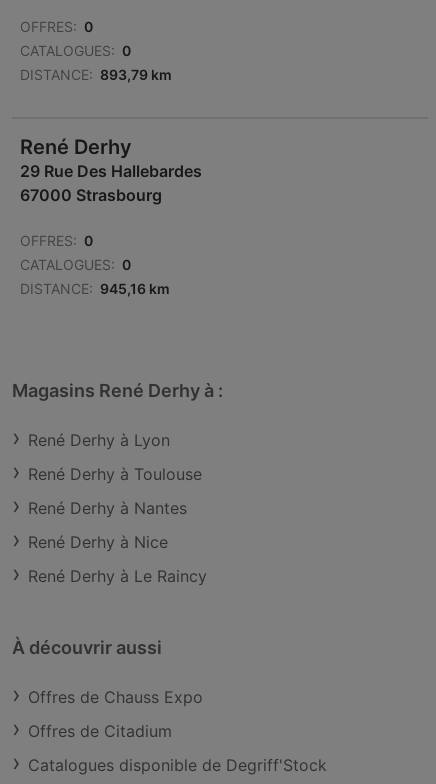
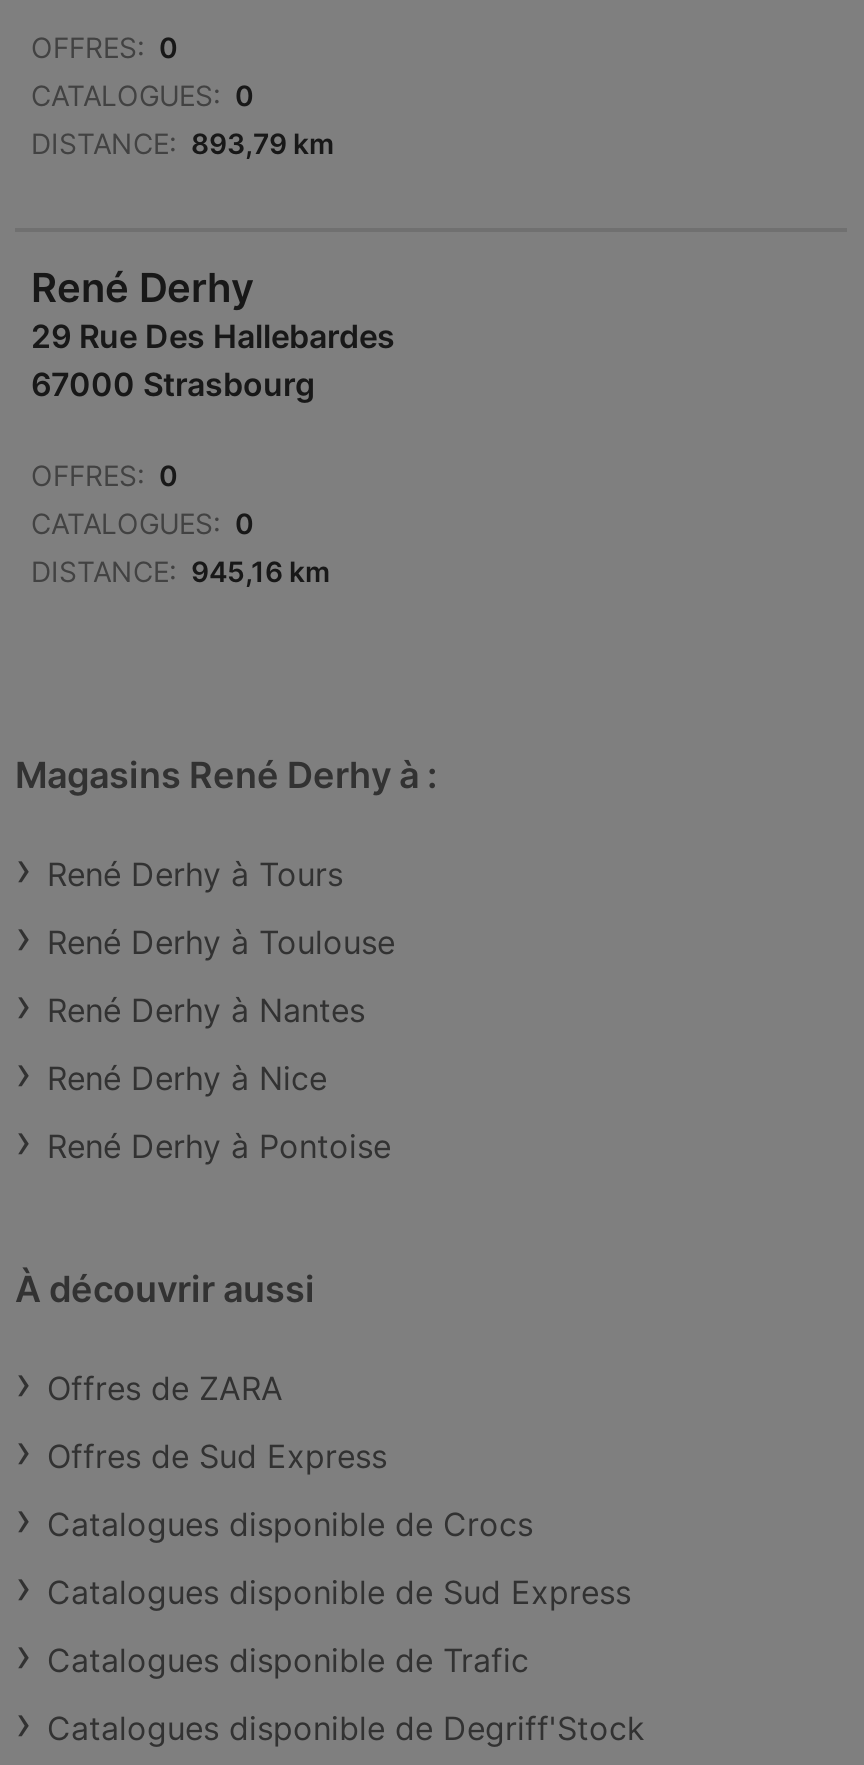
[28,430,170,450] René Derhy à Lyon -> [47,854,343,894] René Derhy à Tours
[28,566,207,586] René Derhy à Le Raincy -> [47,1126,391,1166] René Derhy à Pontoise
[28,687,203,741] Offres de Chauss Expo | Offres de Citadium -> [47,1368,631,1680] Offres de ZARA | Offres de Sud Express | Catalogues disponible de Crocs | Catalogues disponible de Sud Express | Catalogues disponible de Trafic

